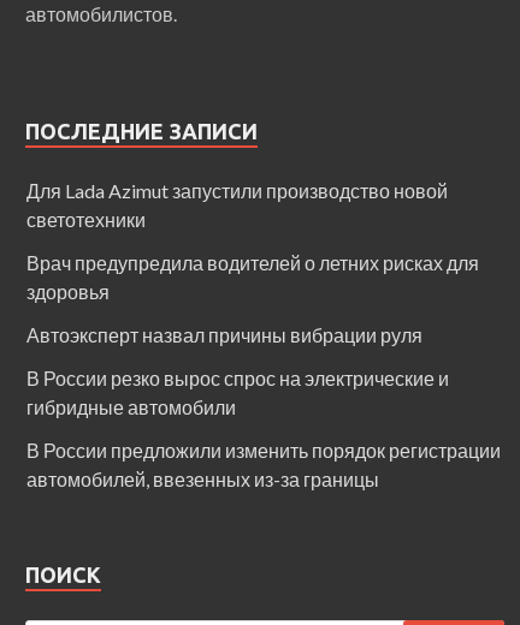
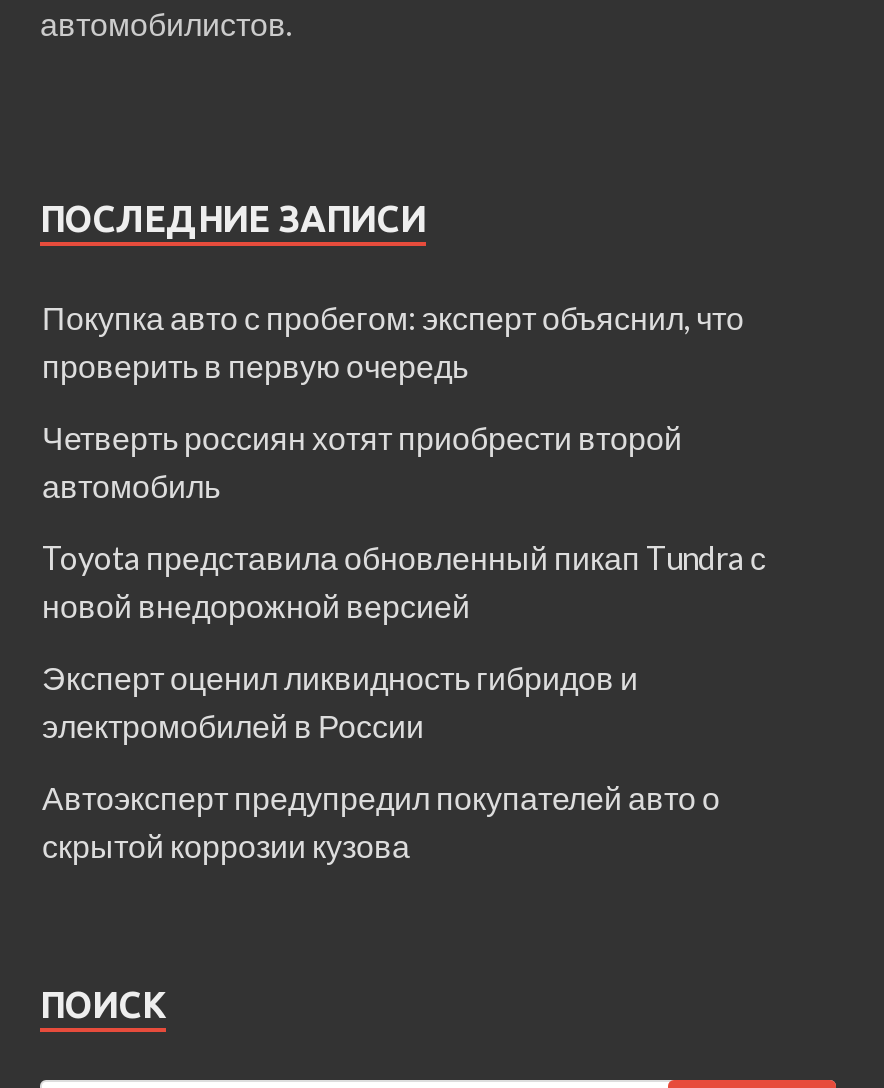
[26,179,448,231] Для Lada Azimut запустили производство новой | светотехники -> [42,298,744,384] Покупка авто с пробегом: эксперт объяснил, что | проверить в первую очередь
[26,251,479,303] Врач предупредила водителей о летних рисках для | здоровья -> [42,418,682,504] Четверть россиян хотят приобрести второй | автомобиль
[26,324,422,346] Автоэксперт назвал причины вибрации руля -> [42,538,766,624] Toyota представила обновленный пикап Tundra с | новой внедорожной версией
[26,367,449,419] В России резко вырос спрос на электрические и | гибридные автомобили -> [42,658,638,744] Эксперт оценил ликвидность гибридов и | электромобилей в России
[26,439,501,491] В России предложили изменить порядок регистрации | автомобилей, ввезенных из-за границы -> [42,778,720,864] Автоэксперт предупредил покупателей авто о | скрытой коррозии кузова

